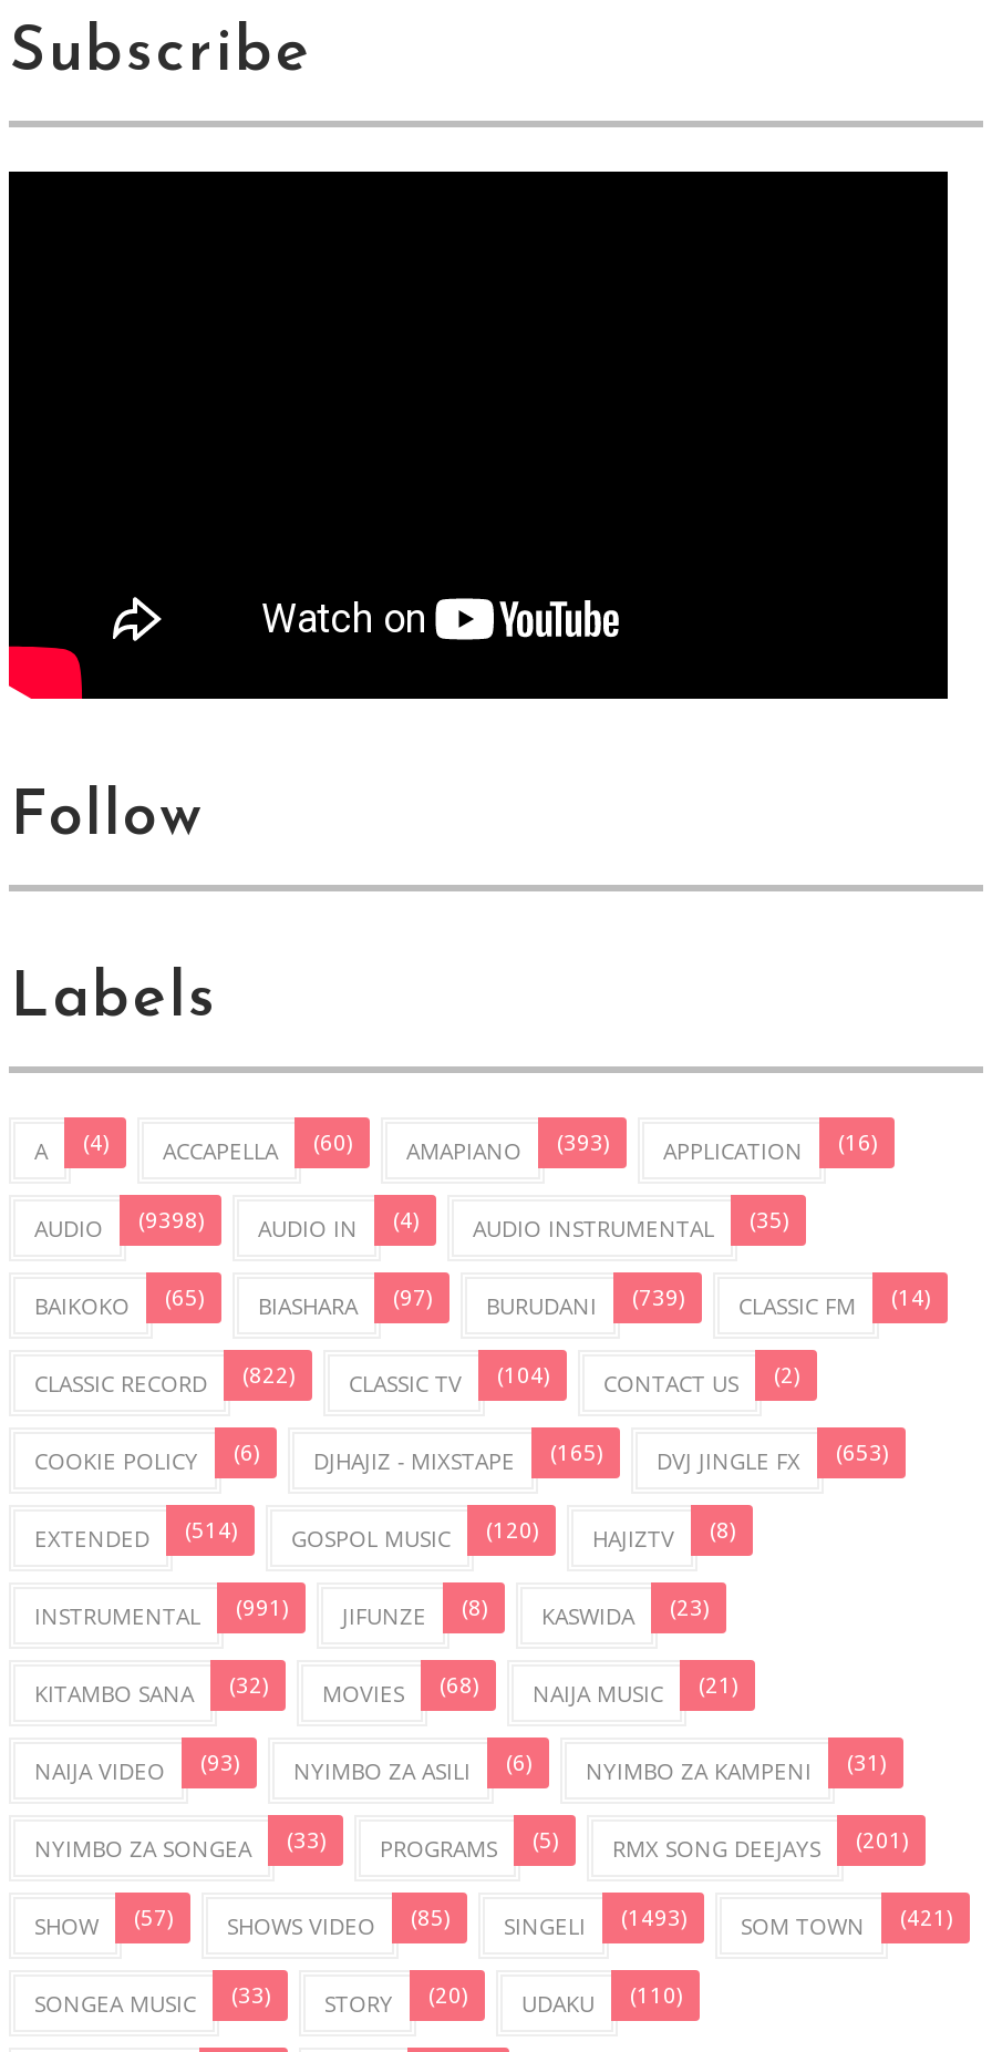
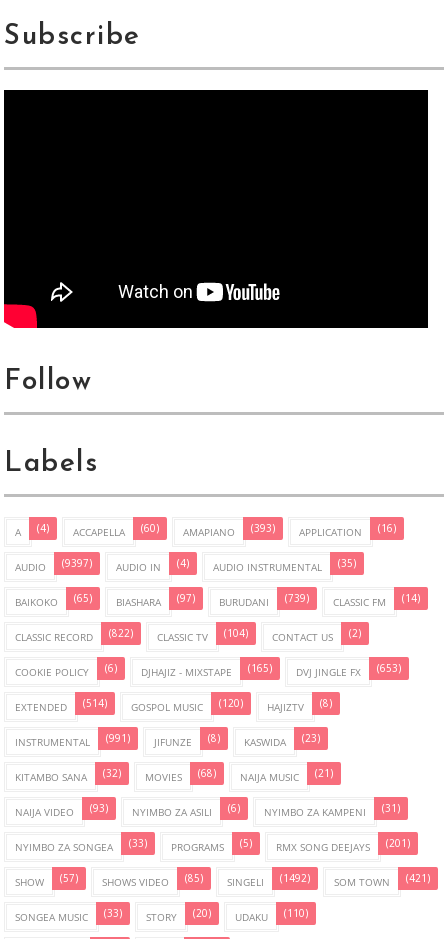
[34,1209,205,1244] AUDIO (9398) -> [15,558,92,574] AUDIO (9397)
[504,1907,688,1942] SINGELI (1493) -> [227,873,310,889] SINGELI (1492)

